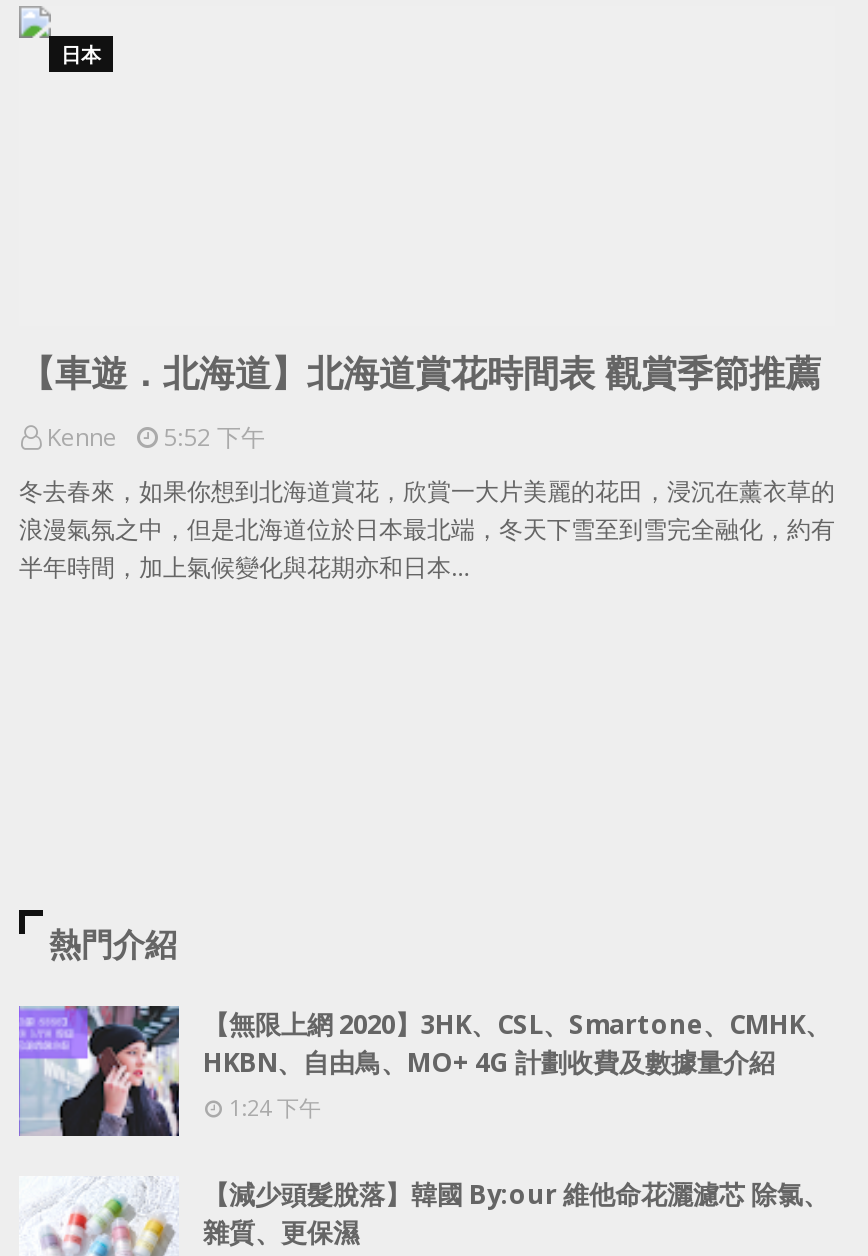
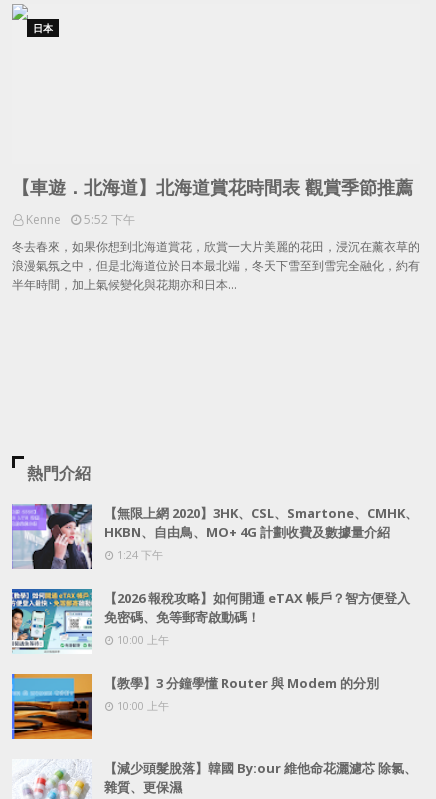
none -> [11,588,410,713] [image] | 【2026 報稅攻略】如何開通 eTAX 帳戶？智方便登入 | 免密碼、免等郵寄啟動碼！ | 10:00 上午 | 【教學】3 分鐘學懂 Router 與 Modem 的分別 | 10:00 上午
none -> [11,673,93,740] [image]

